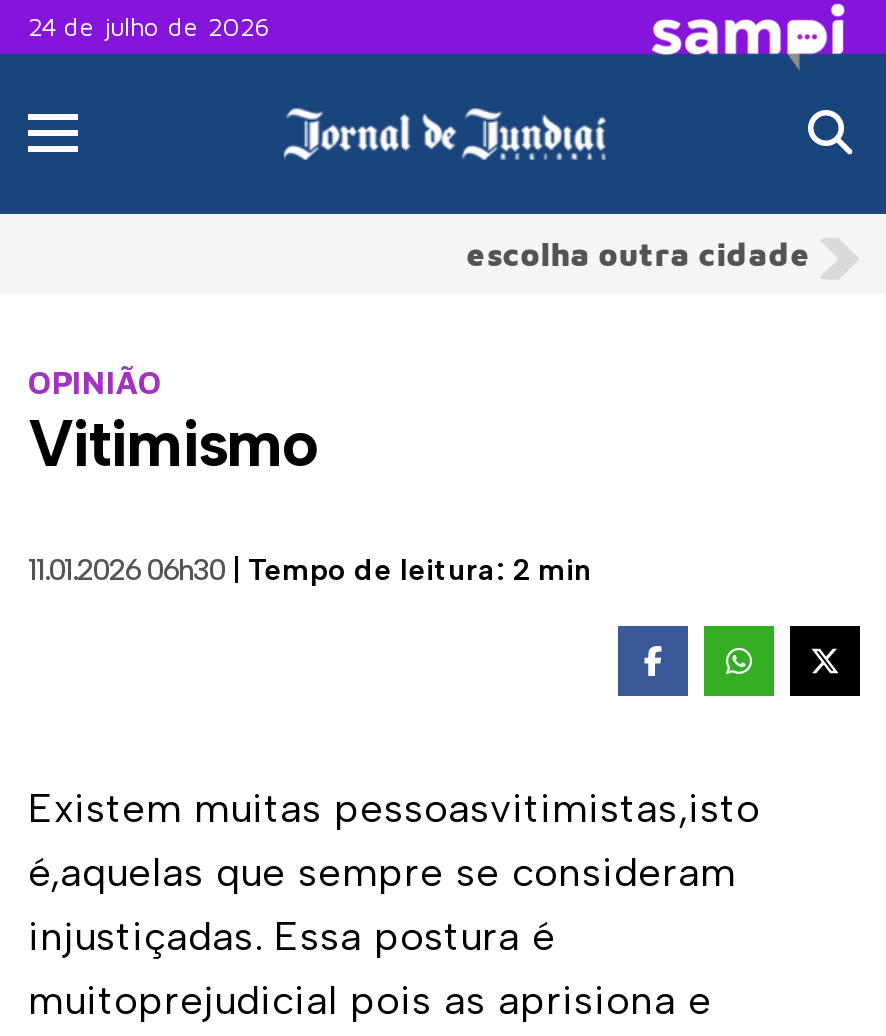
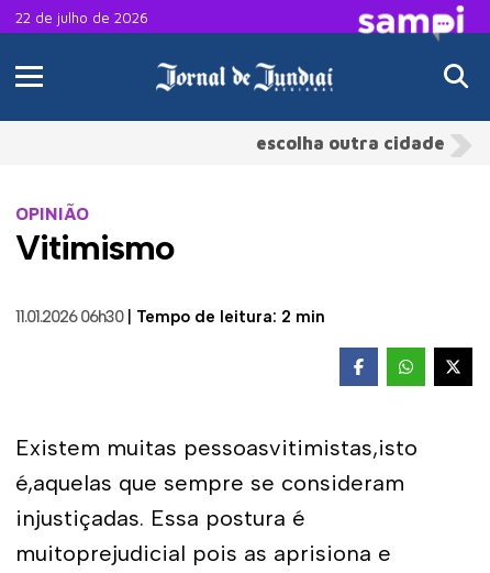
[28,10,270,42] 24 de julho de 2026 -> [15,9,148,26] 22 de julho de 2026

